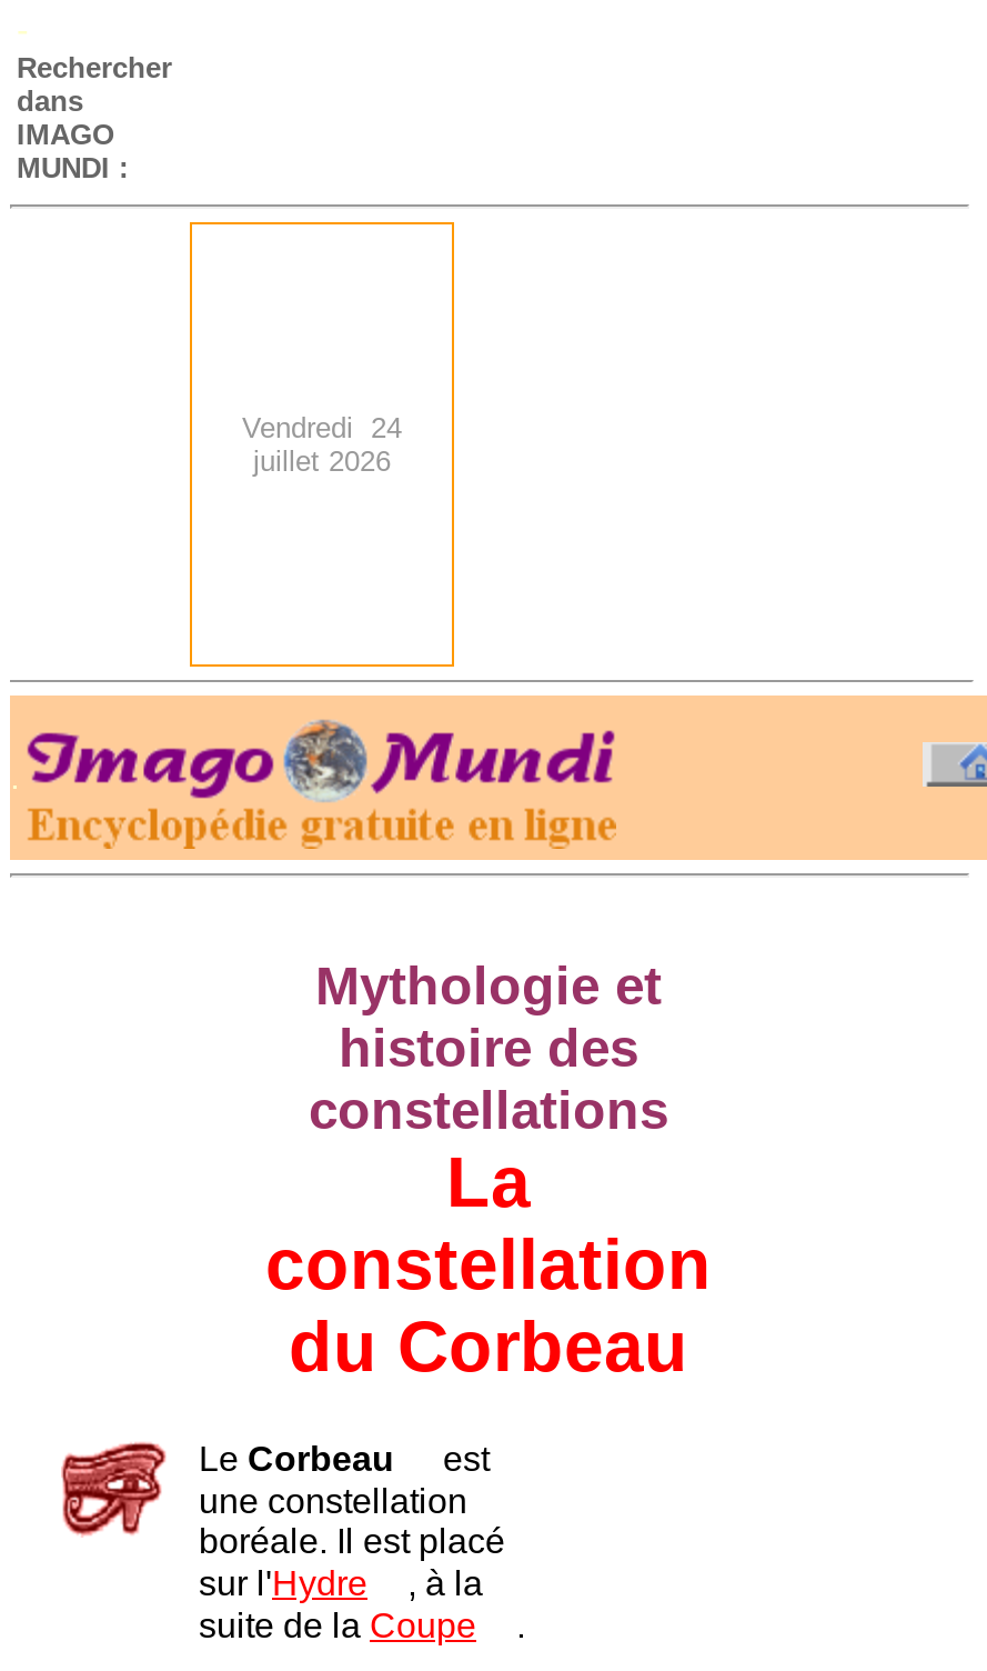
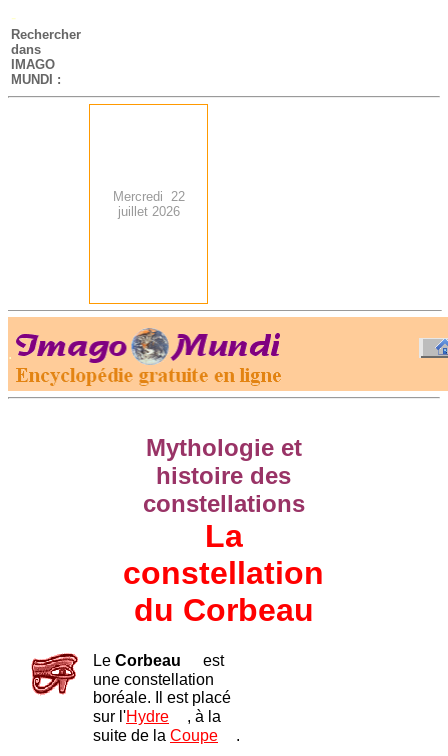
[242,411,402,444] Vendredi 24 -> [112,189,184,204] Mercredi 22

